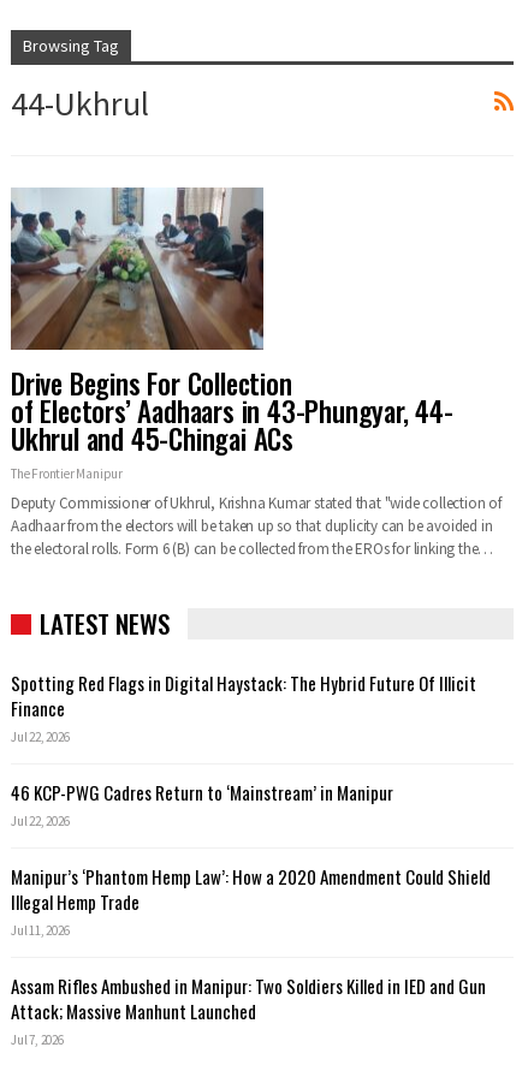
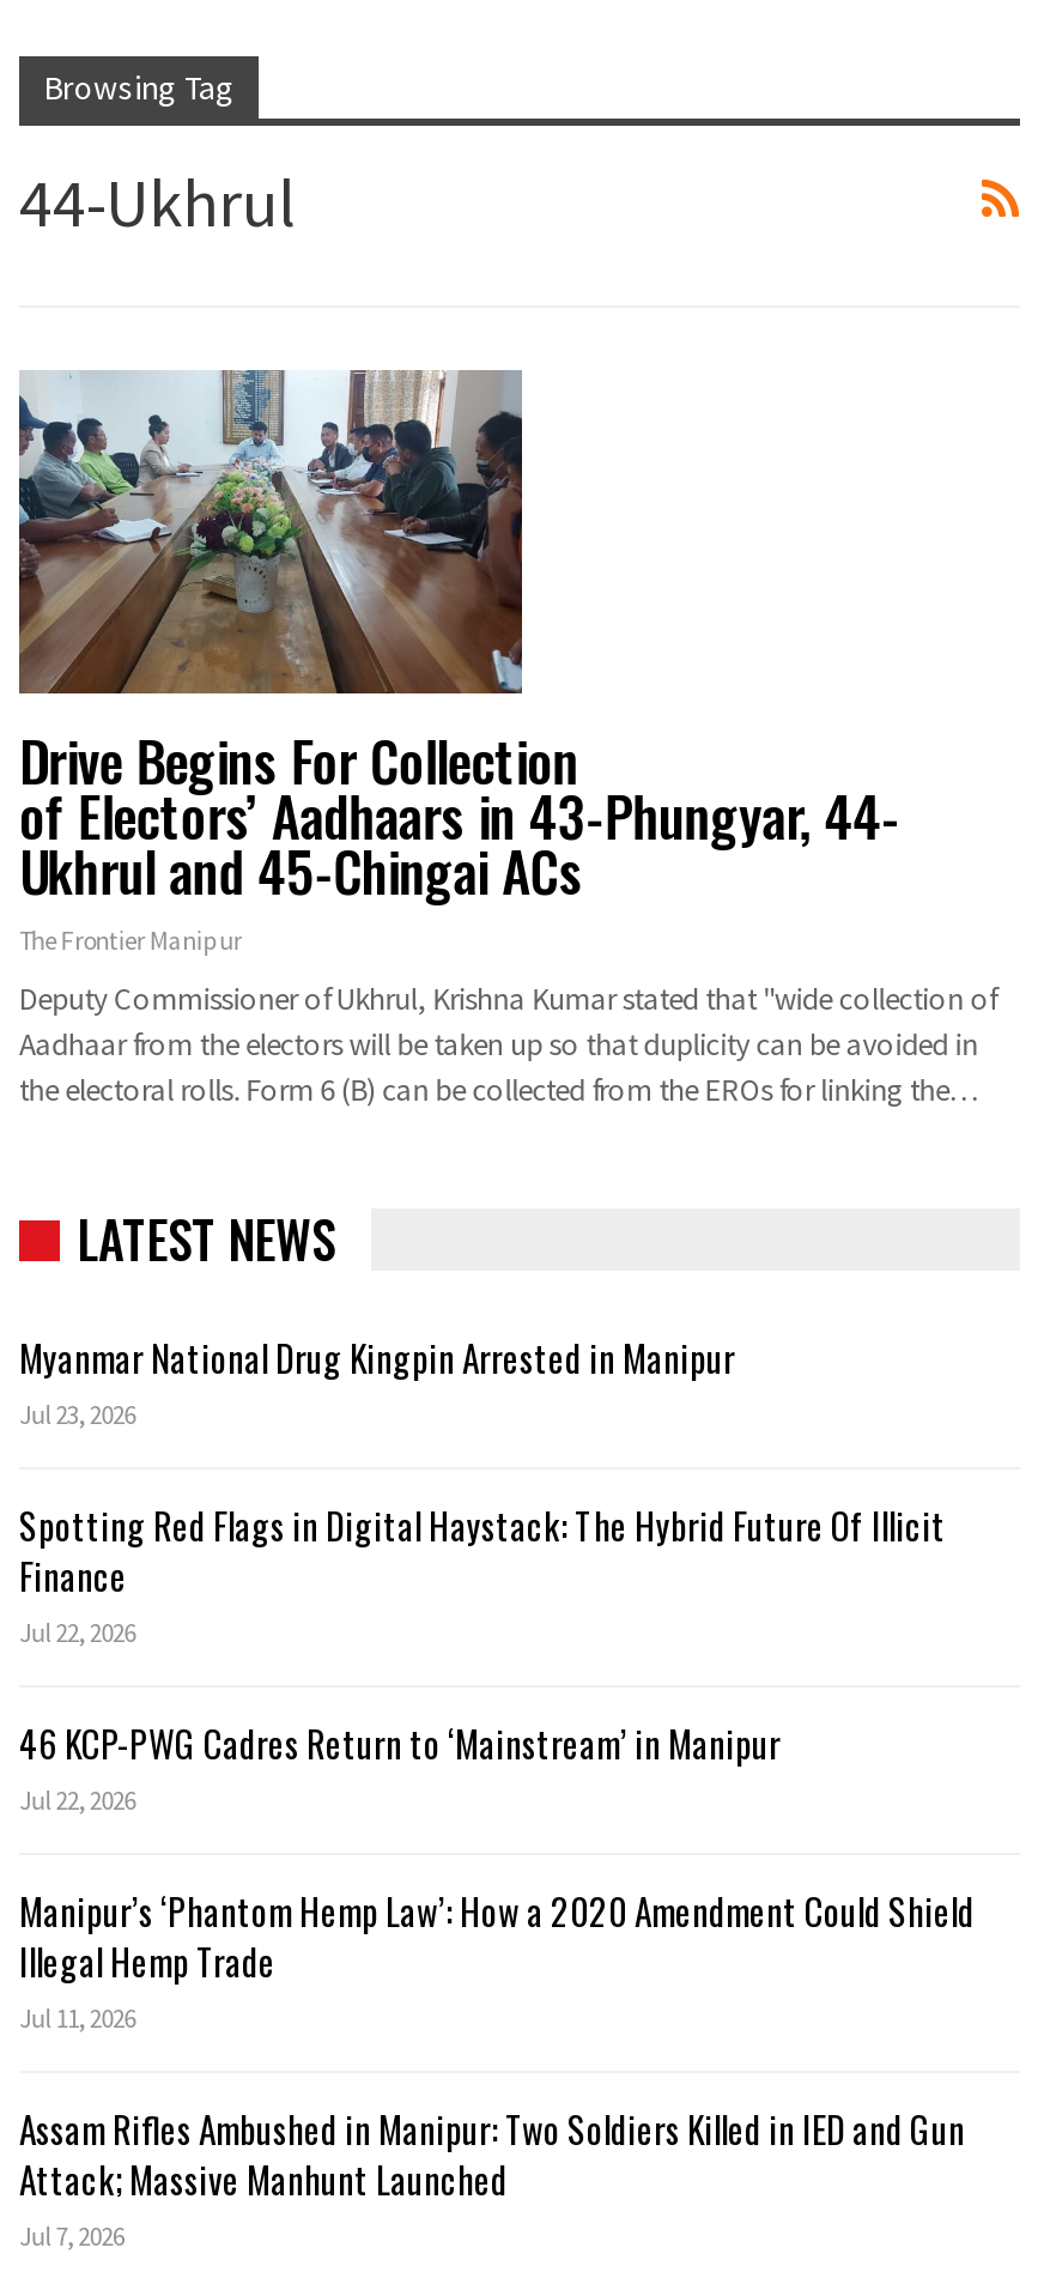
none -> [19,1331,735,1431] Myanmar National Drug Kingpin Arrested in Manipur | Jul 23, 2026

